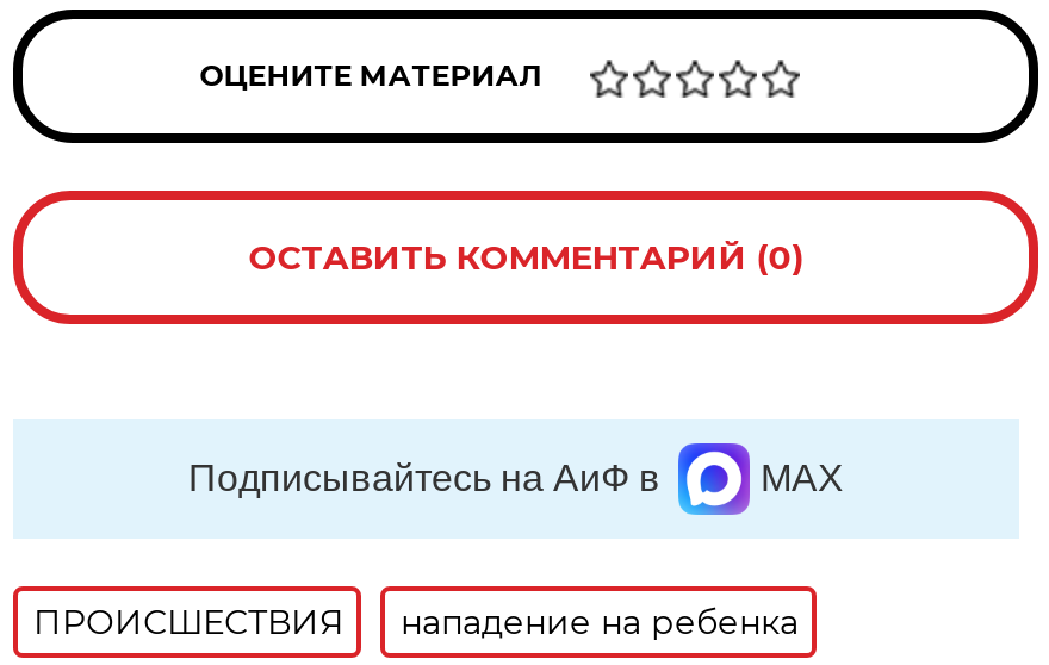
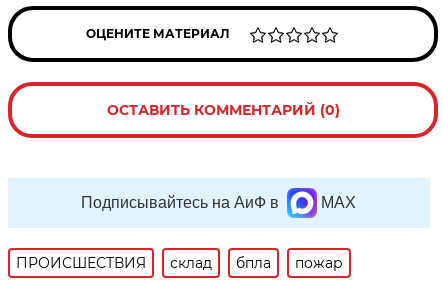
[400,600,798,643] нападение на ребенка -> [170,254,343,272] склад | бпла | пожар

